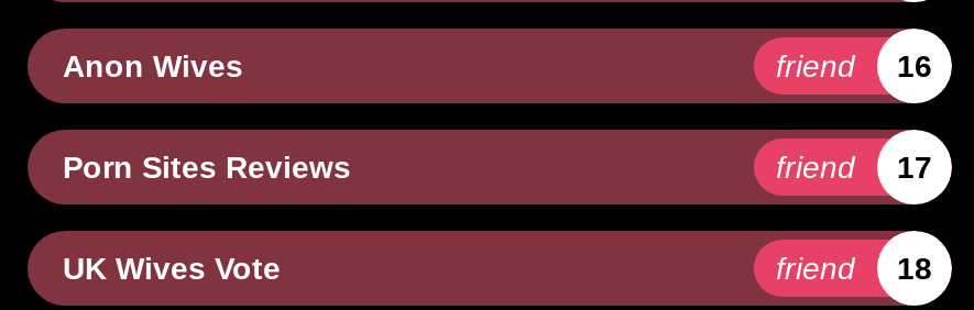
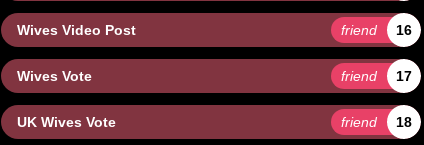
[63,49,243,84] Anon Wives -> [17,22,136,38] Wives Video Post
[63,150,351,185] Porn Sites Reviews -> [17,68,92,84] Wives Vote

